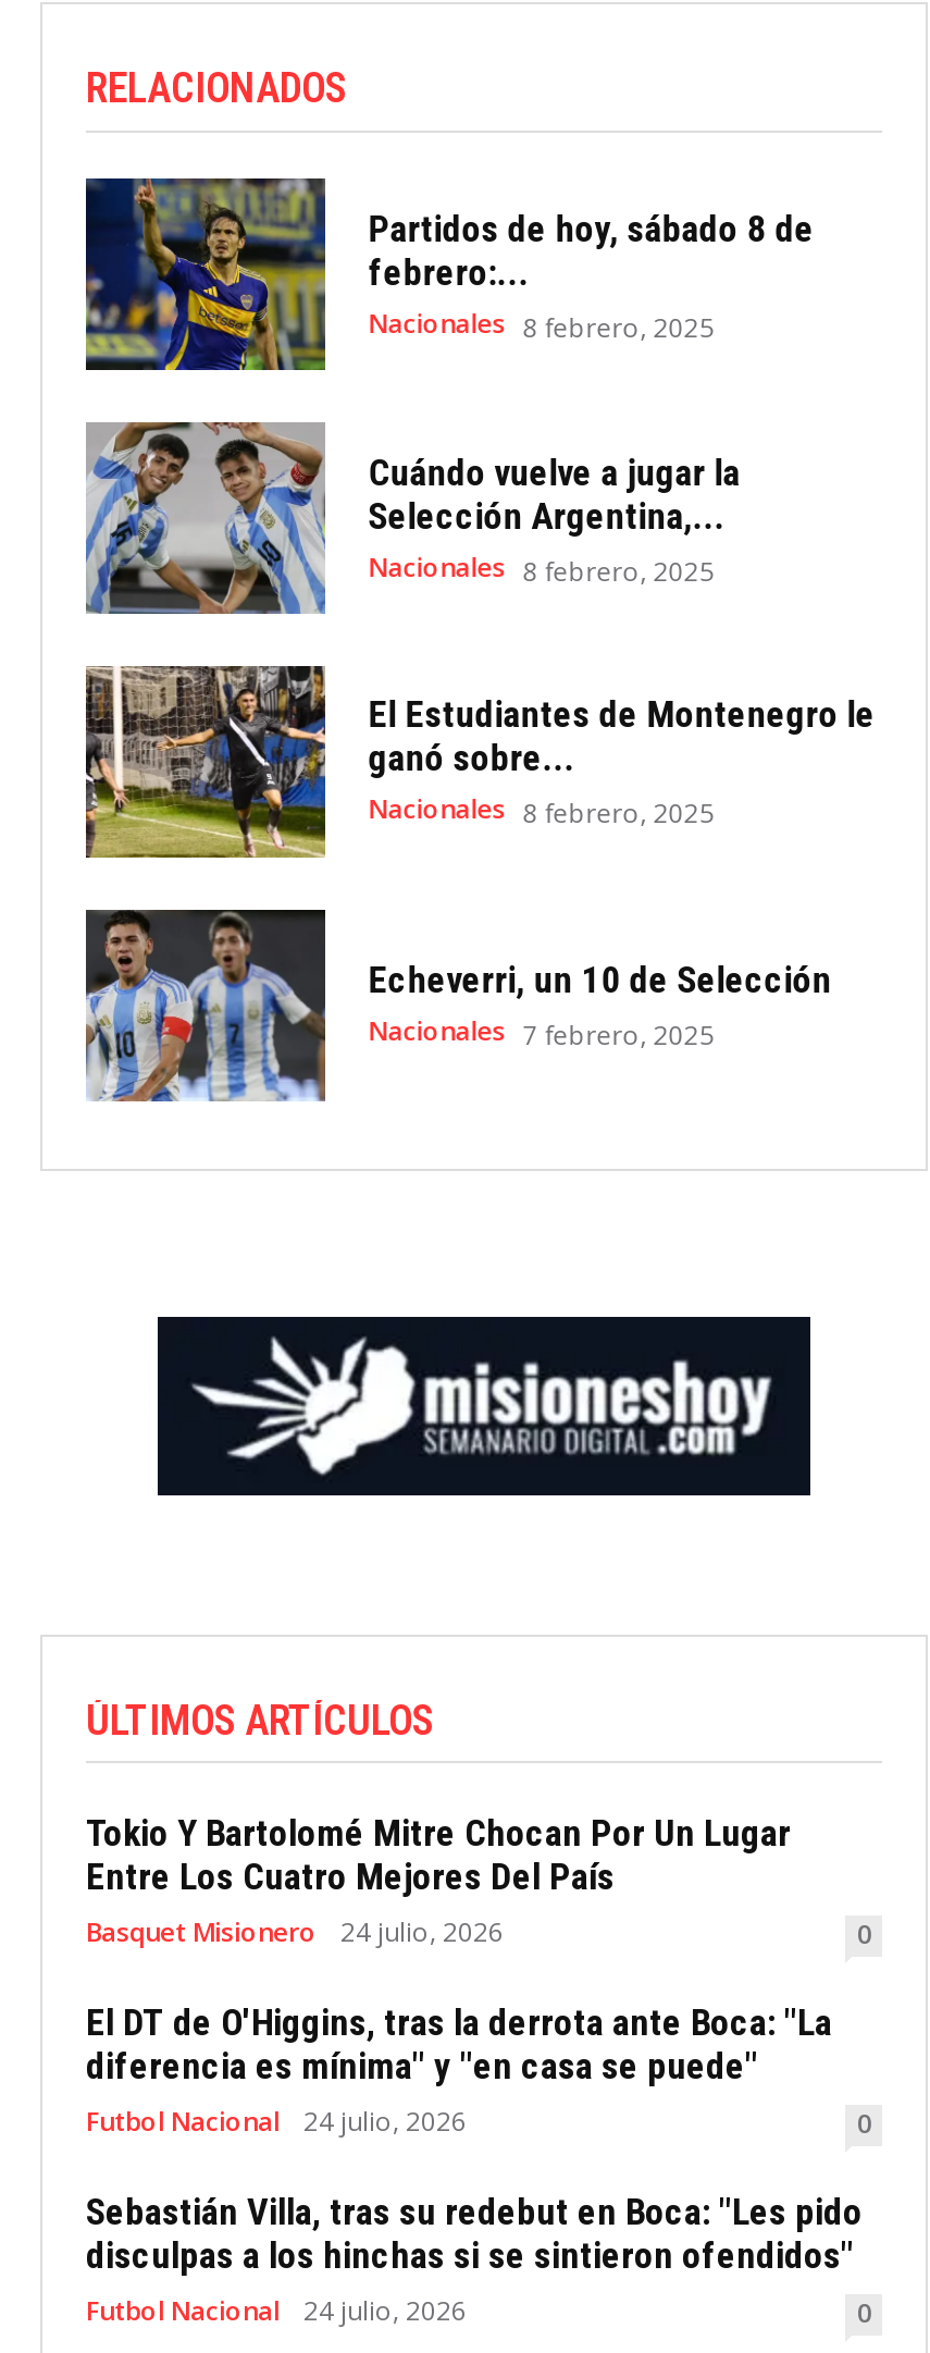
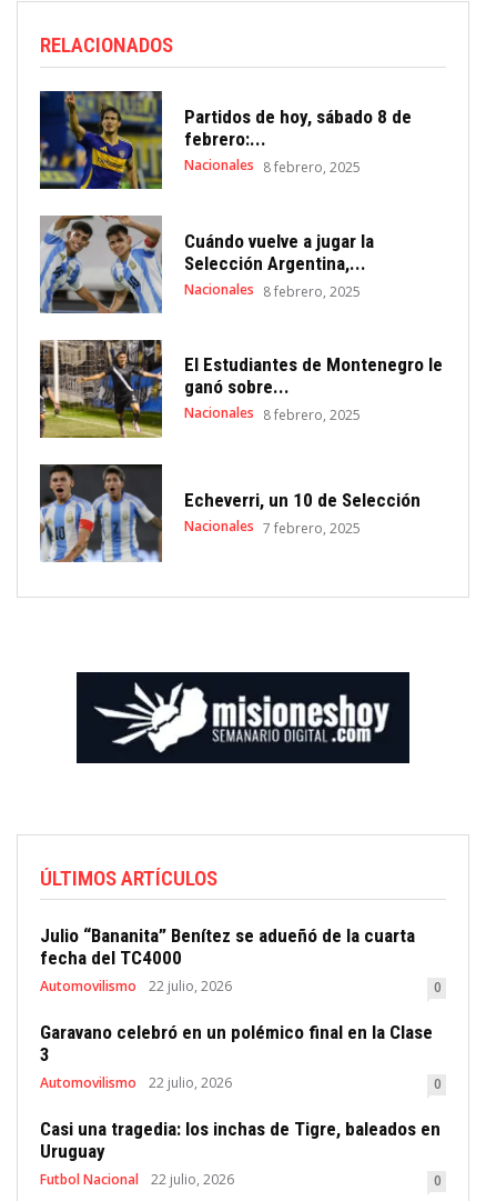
[86,1810,791,1949] Tokio Y Bartolomé Mitre Chocan Por Un Lugar | Entre Los Cuatro Mejores Del País | Basquet Misionero | 24 julio, 2026 -> [40,924,415,995] Julio “Bananita” Benítez se adueñó de la cuarta | fecha del TC4000 | Automovilismo | 22 julio, 2026
[86,2000,832,2139] El DT de O'Higgins, tras la derrota ante Boca: "La | diferencia es mínima" y "en casa se puede" | Futbol Nacional | 24 julio, 2026 -> [40,1021,433,1092] Garavano celebró en un polémico final en la Clase | 3 | Automovilismo | 22 julio, 2026
[86,2189,863,2276] Sebastián Villa, tras su redebut en Boca: "Les pido | disculpas a los hinchas si se sintieron ofendidos" -> [40,1117,441,1162] Casi una tragedia: los inchas de Tigre, baleados en | Uruguay
[86,2291,467,2328] Futbol Nacional 24 julio, 2026 -> [40,1169,234,1188] Futbol Nacional 22 julio, 2026

